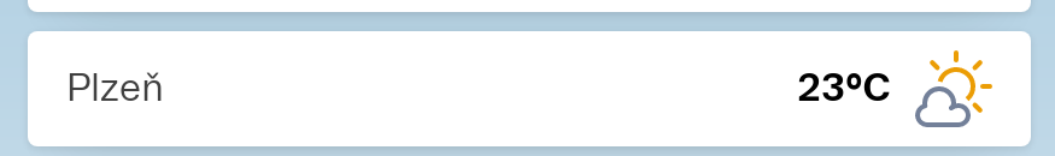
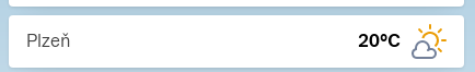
[797,65,891,110] 23°C -> [358,31,401,51] 20°C

